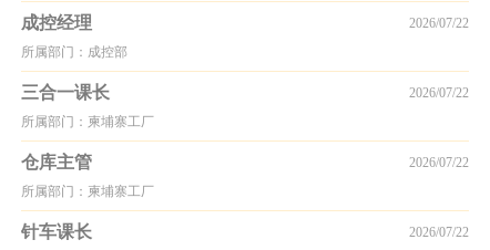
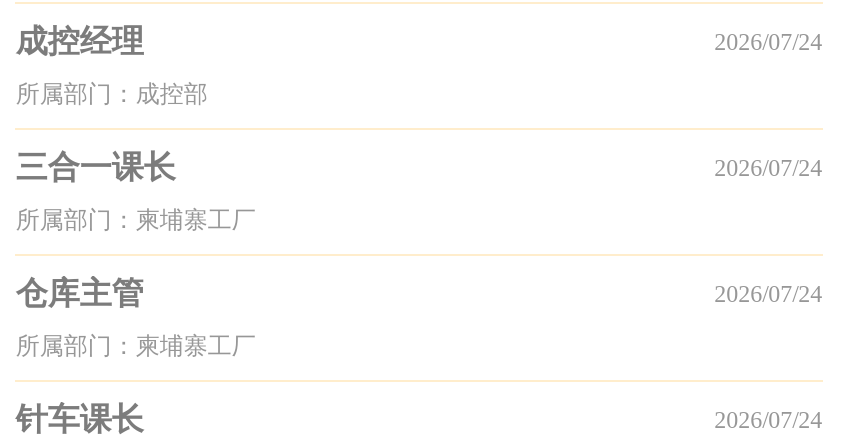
[409,15,468,31] 2026/07/22 -> [714,28,822,56] 2026/07/24
[409,85,468,101] 2026/07/22 -> [714,154,822,182] 2026/07/24
[409,155,468,170] 2026/07/22 -> [714,280,822,308] 2026/07/24
[409,225,468,240] 2026/07/22 -> [714,406,822,434] 2026/07/24

